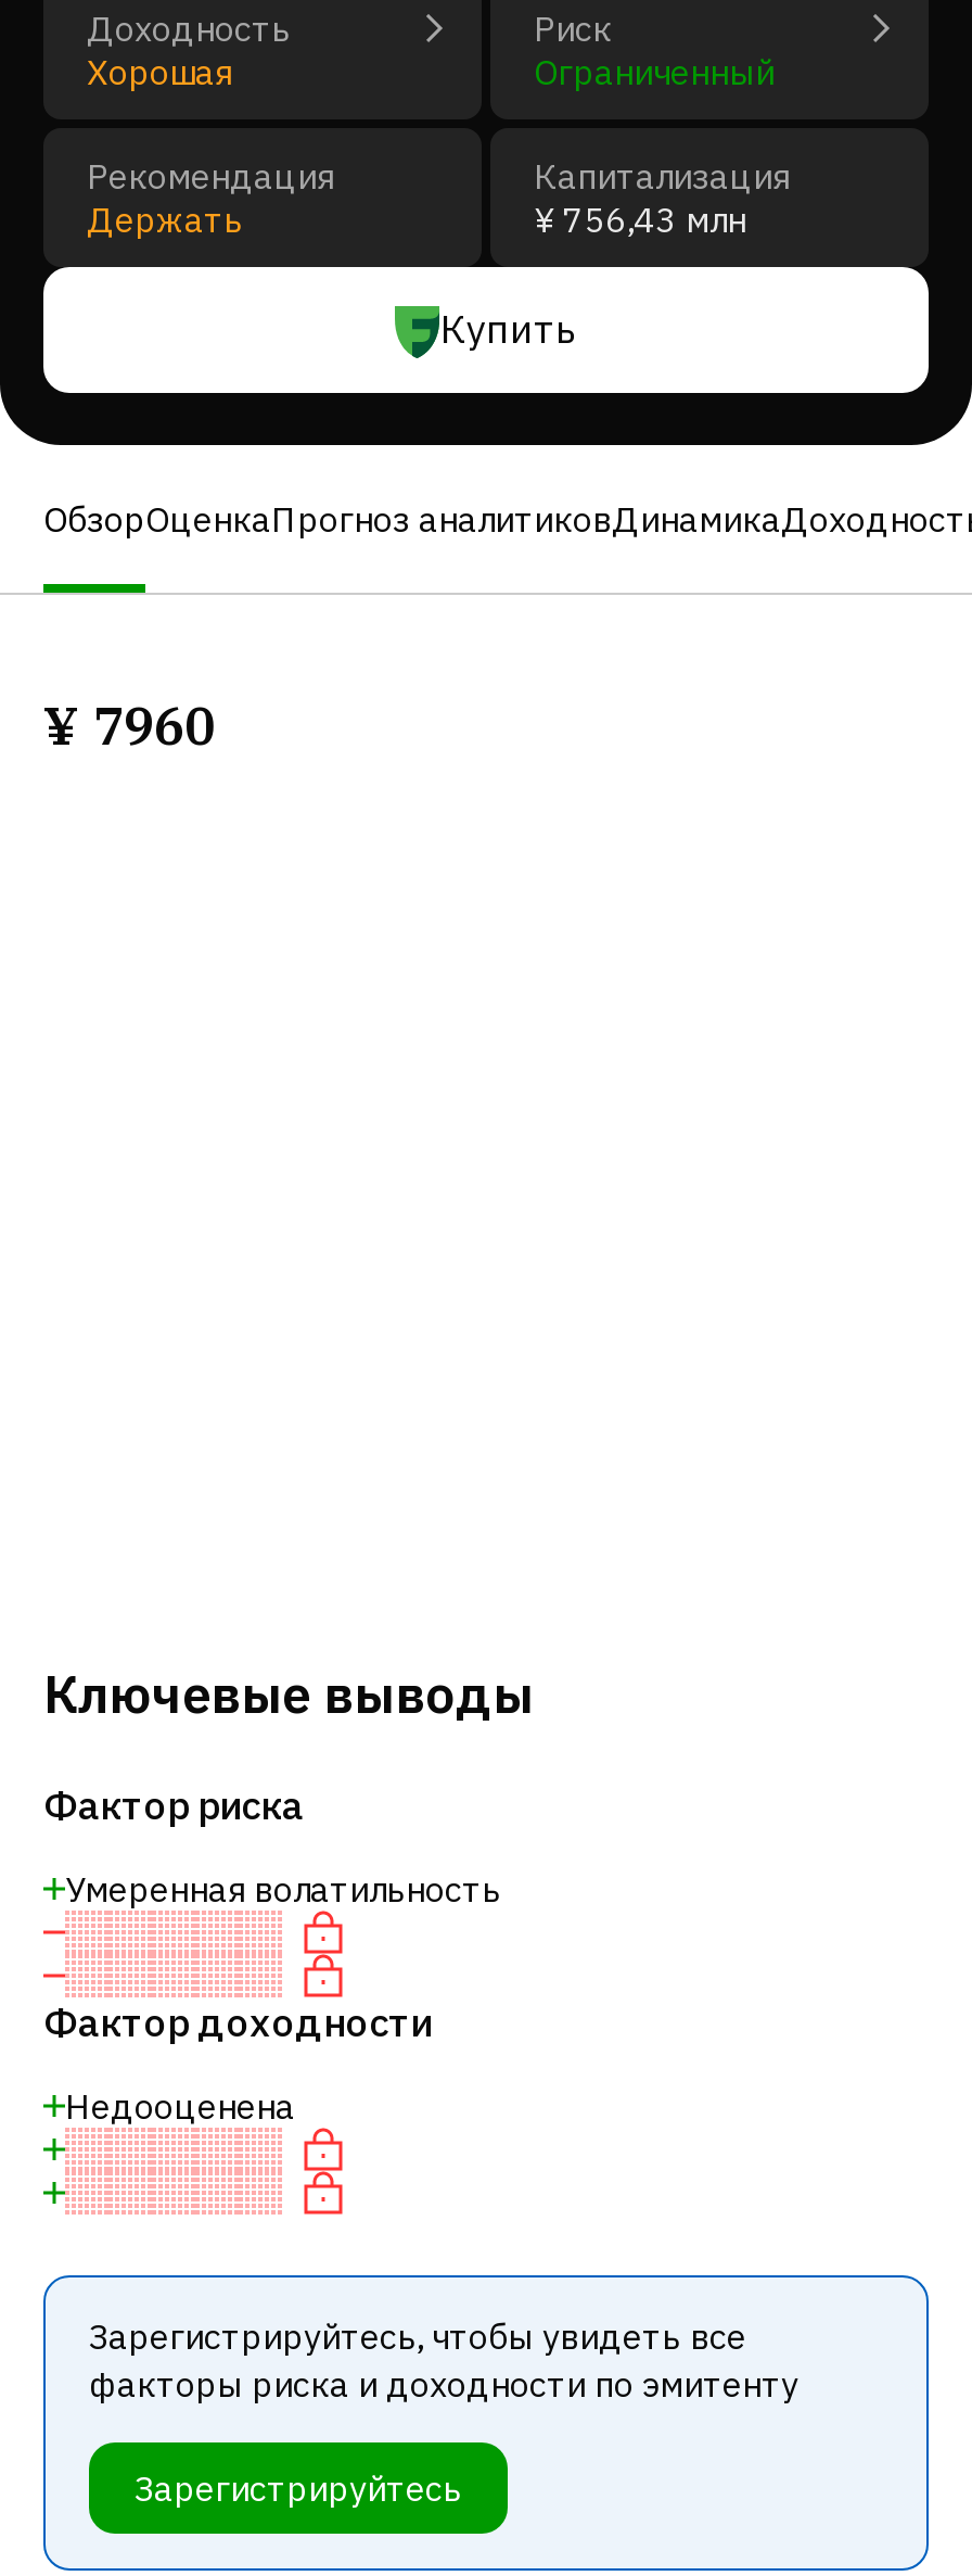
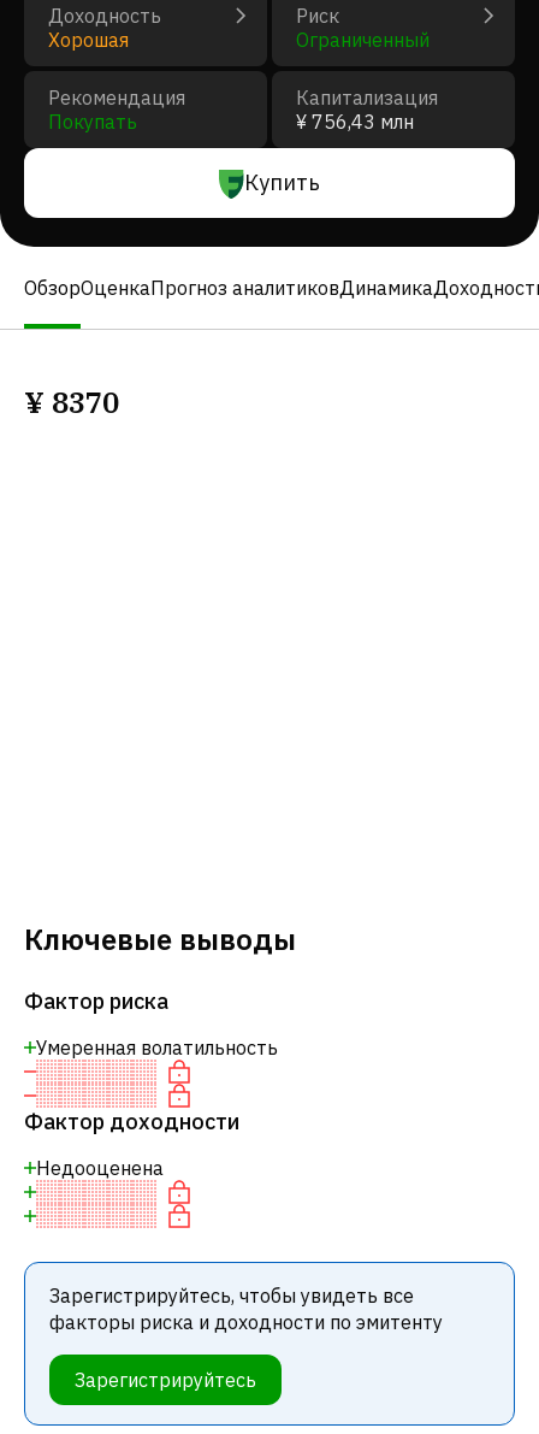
[87,198,243,241] Держать -> [48,110,137,134] Покупать
[43,690,215,760] ¥ 7960 -> [24,383,119,421] ¥ 8370

